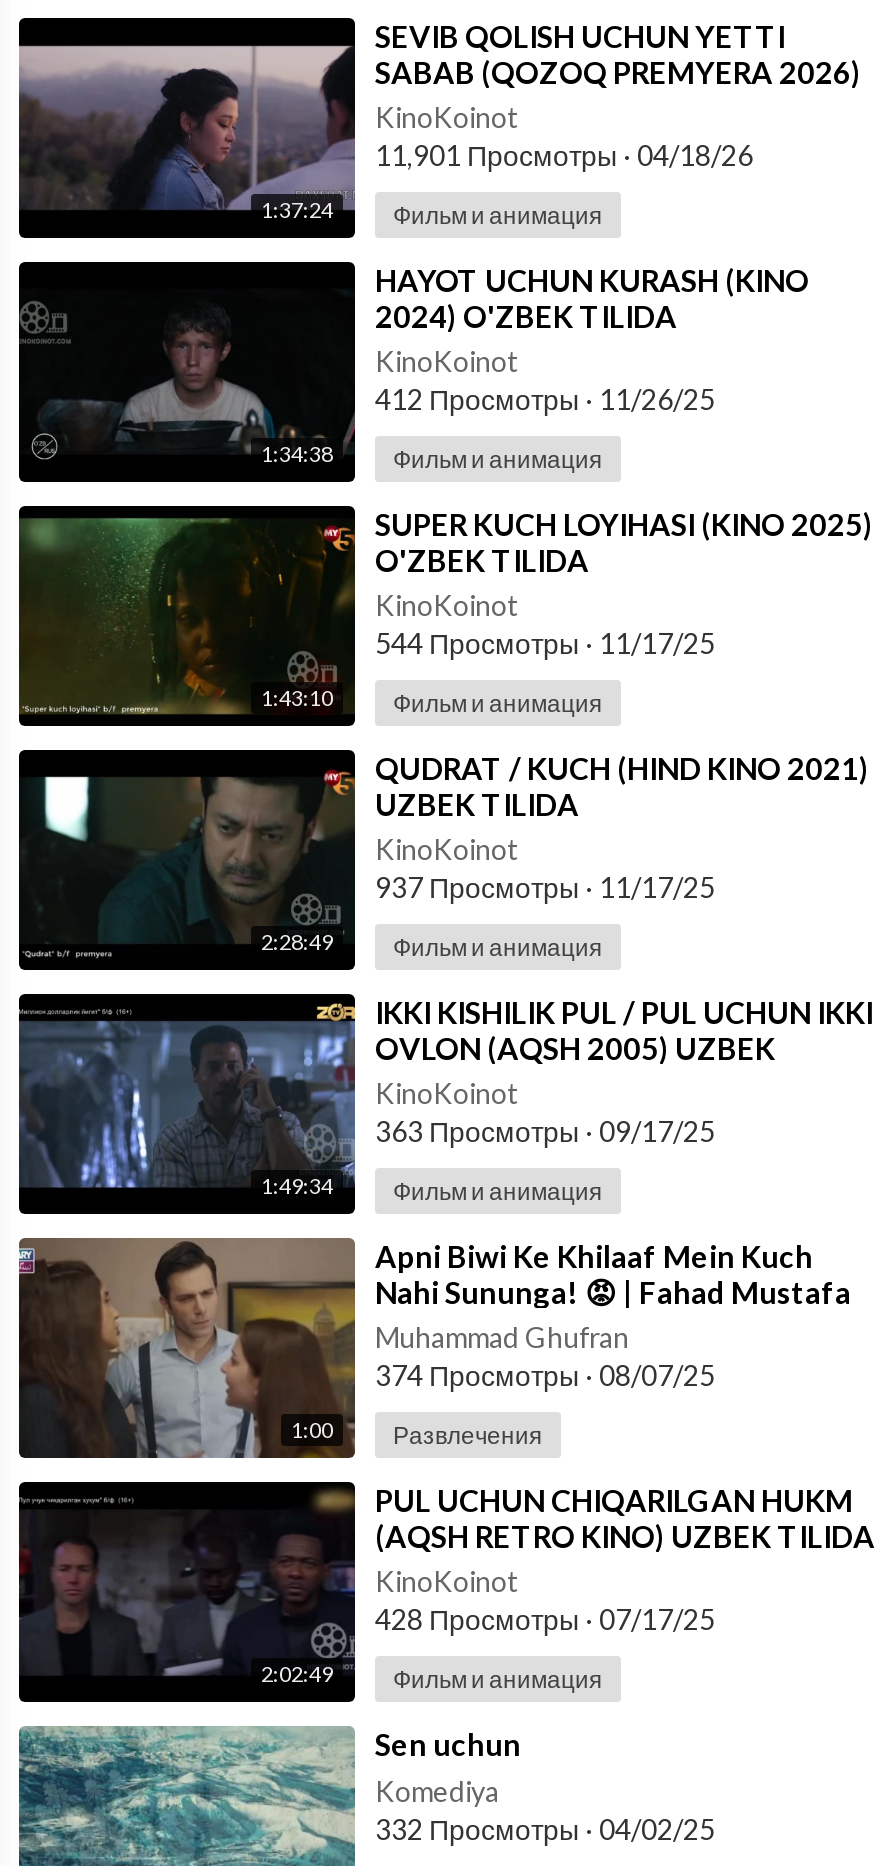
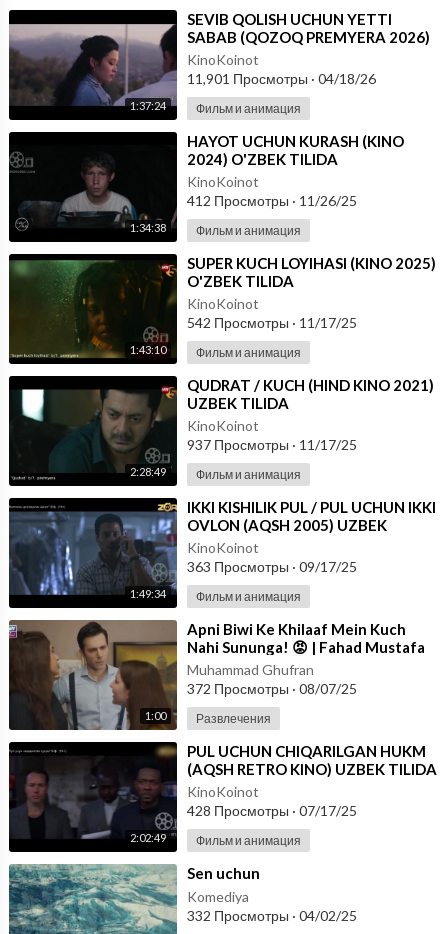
[375,627,715,661] 544 Просмотры · 11/17/25 -> [187,314,357,331] 542 Просмотры · 11/17/25
[375,1359,715,1393] 374 Просмотры · 08/07/25 -> [187,680,357,697] 372 Просмотры · 08/07/25

